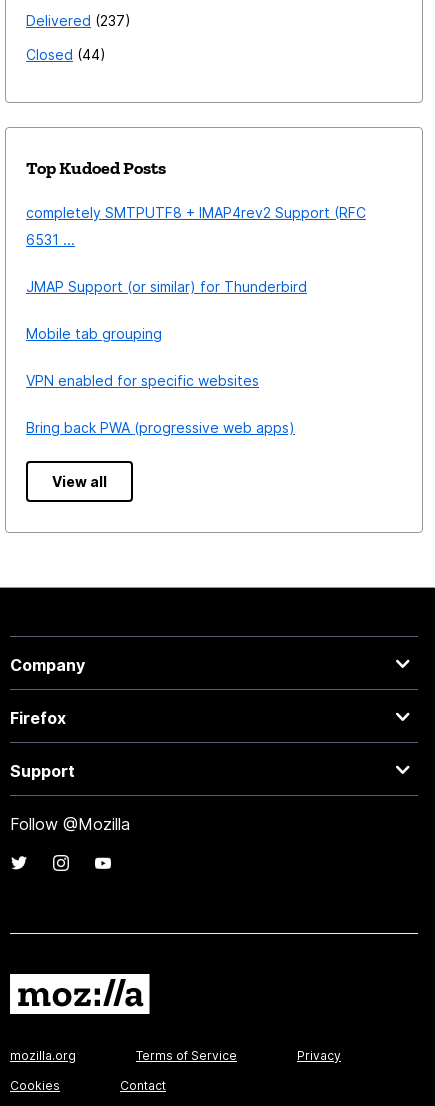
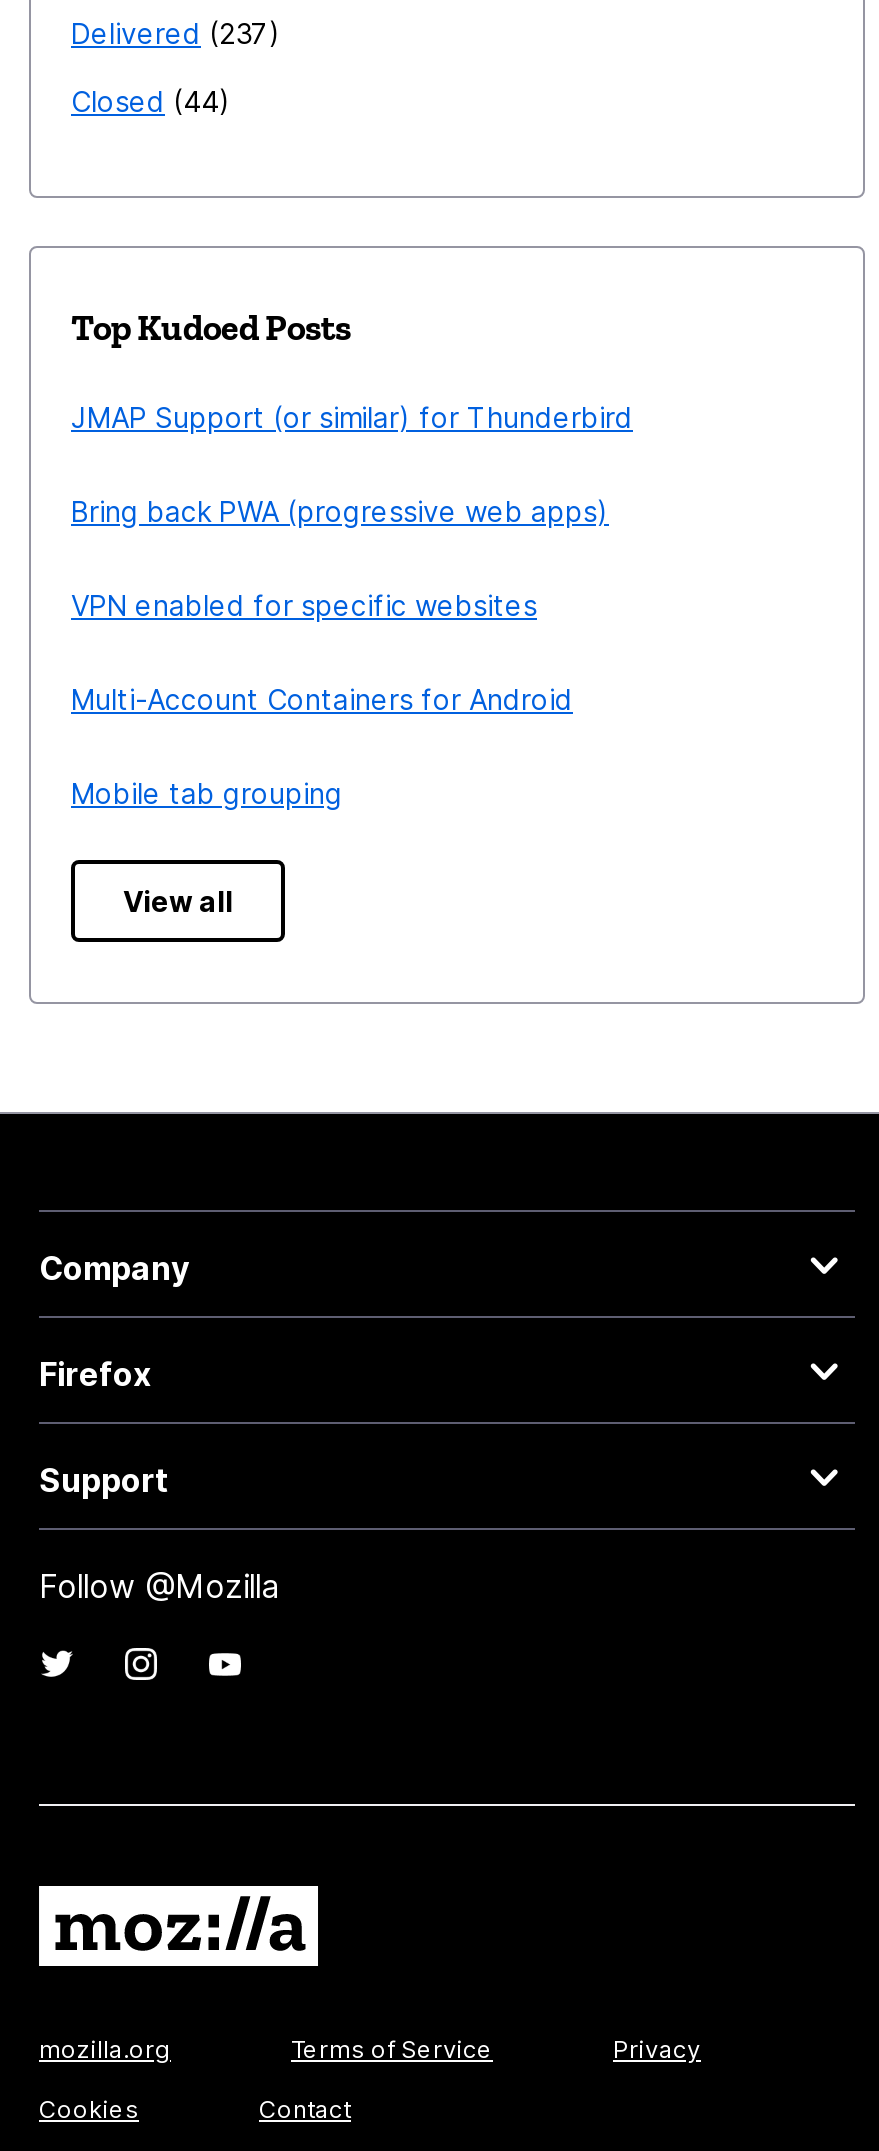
[26,204,366,248] completely SMTPUTF8 + IMAP4rev2 Support (RFC | 6531 ... -> none
moved [26,278,307,295] -> [71,400,633,434]: JMAP Support (or similar) for Thunderbird
none -> [71,682,573,716] Multi-Account Containers for Android
moved [26,325,162,342] -> [71,776,343,810]: Mobile tab grouping
moved [26,372,295,436] -> [71,494,609,622]: VPN enabled for specific websites | Bring back PWA (progressive web apps)

